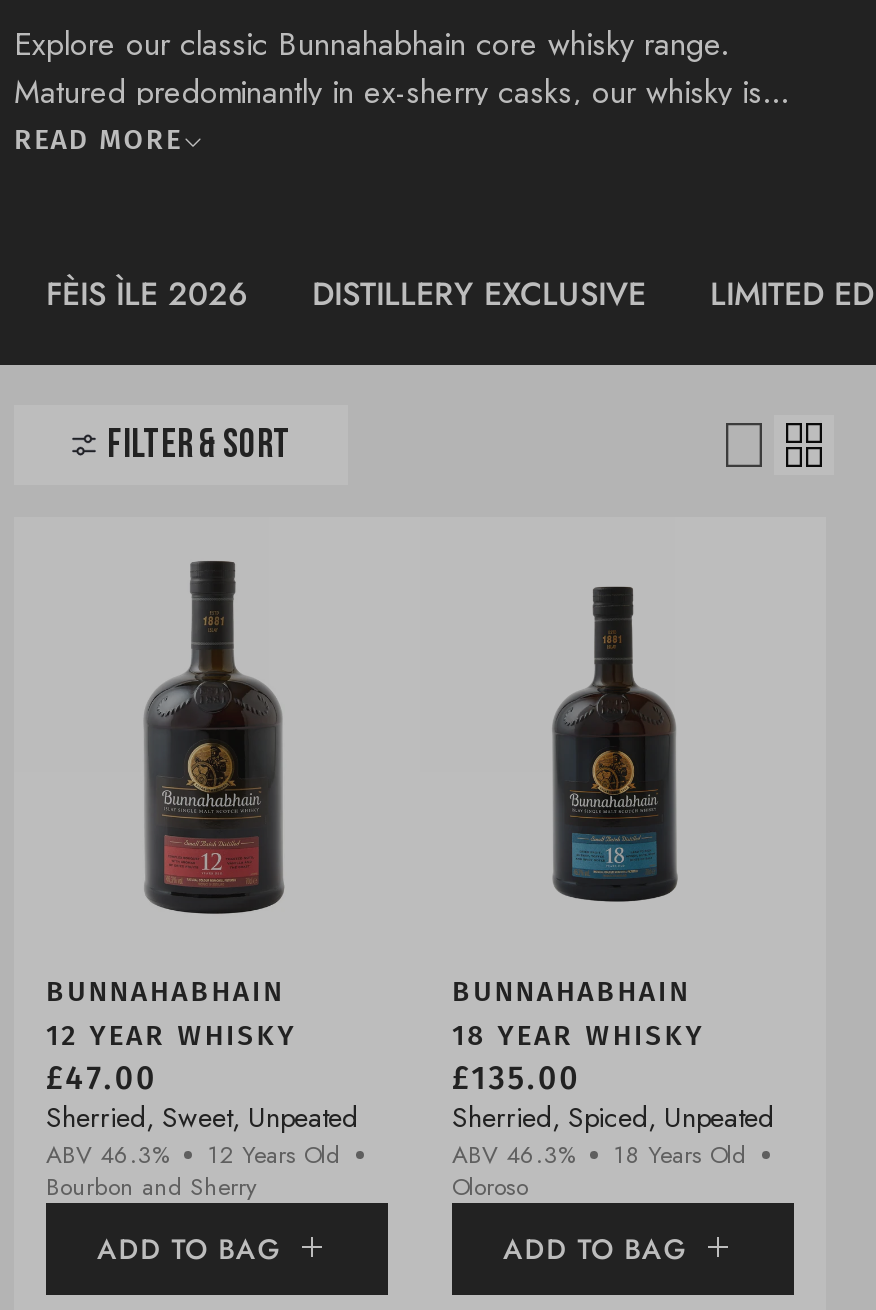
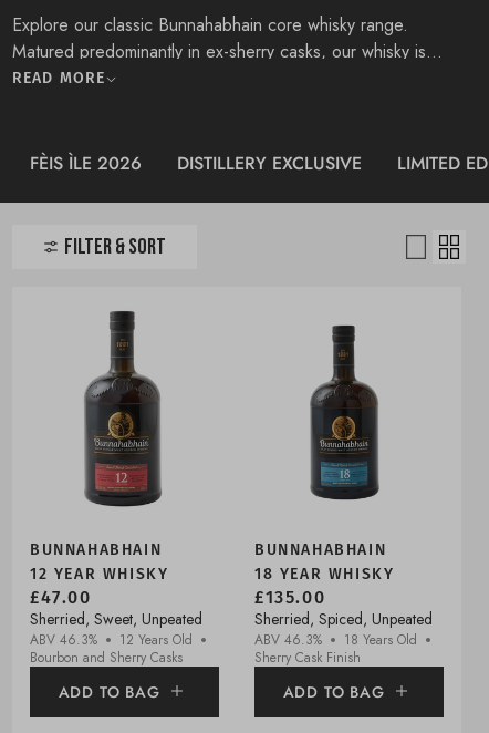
[46,1169,256,1205] Bourbon and Sherry -> [30,648,183,668] Bourbon and Sherry Casks
[452,1169,528,1205] Oloroso -> [254,648,361,668] Sherry Cask Finish

